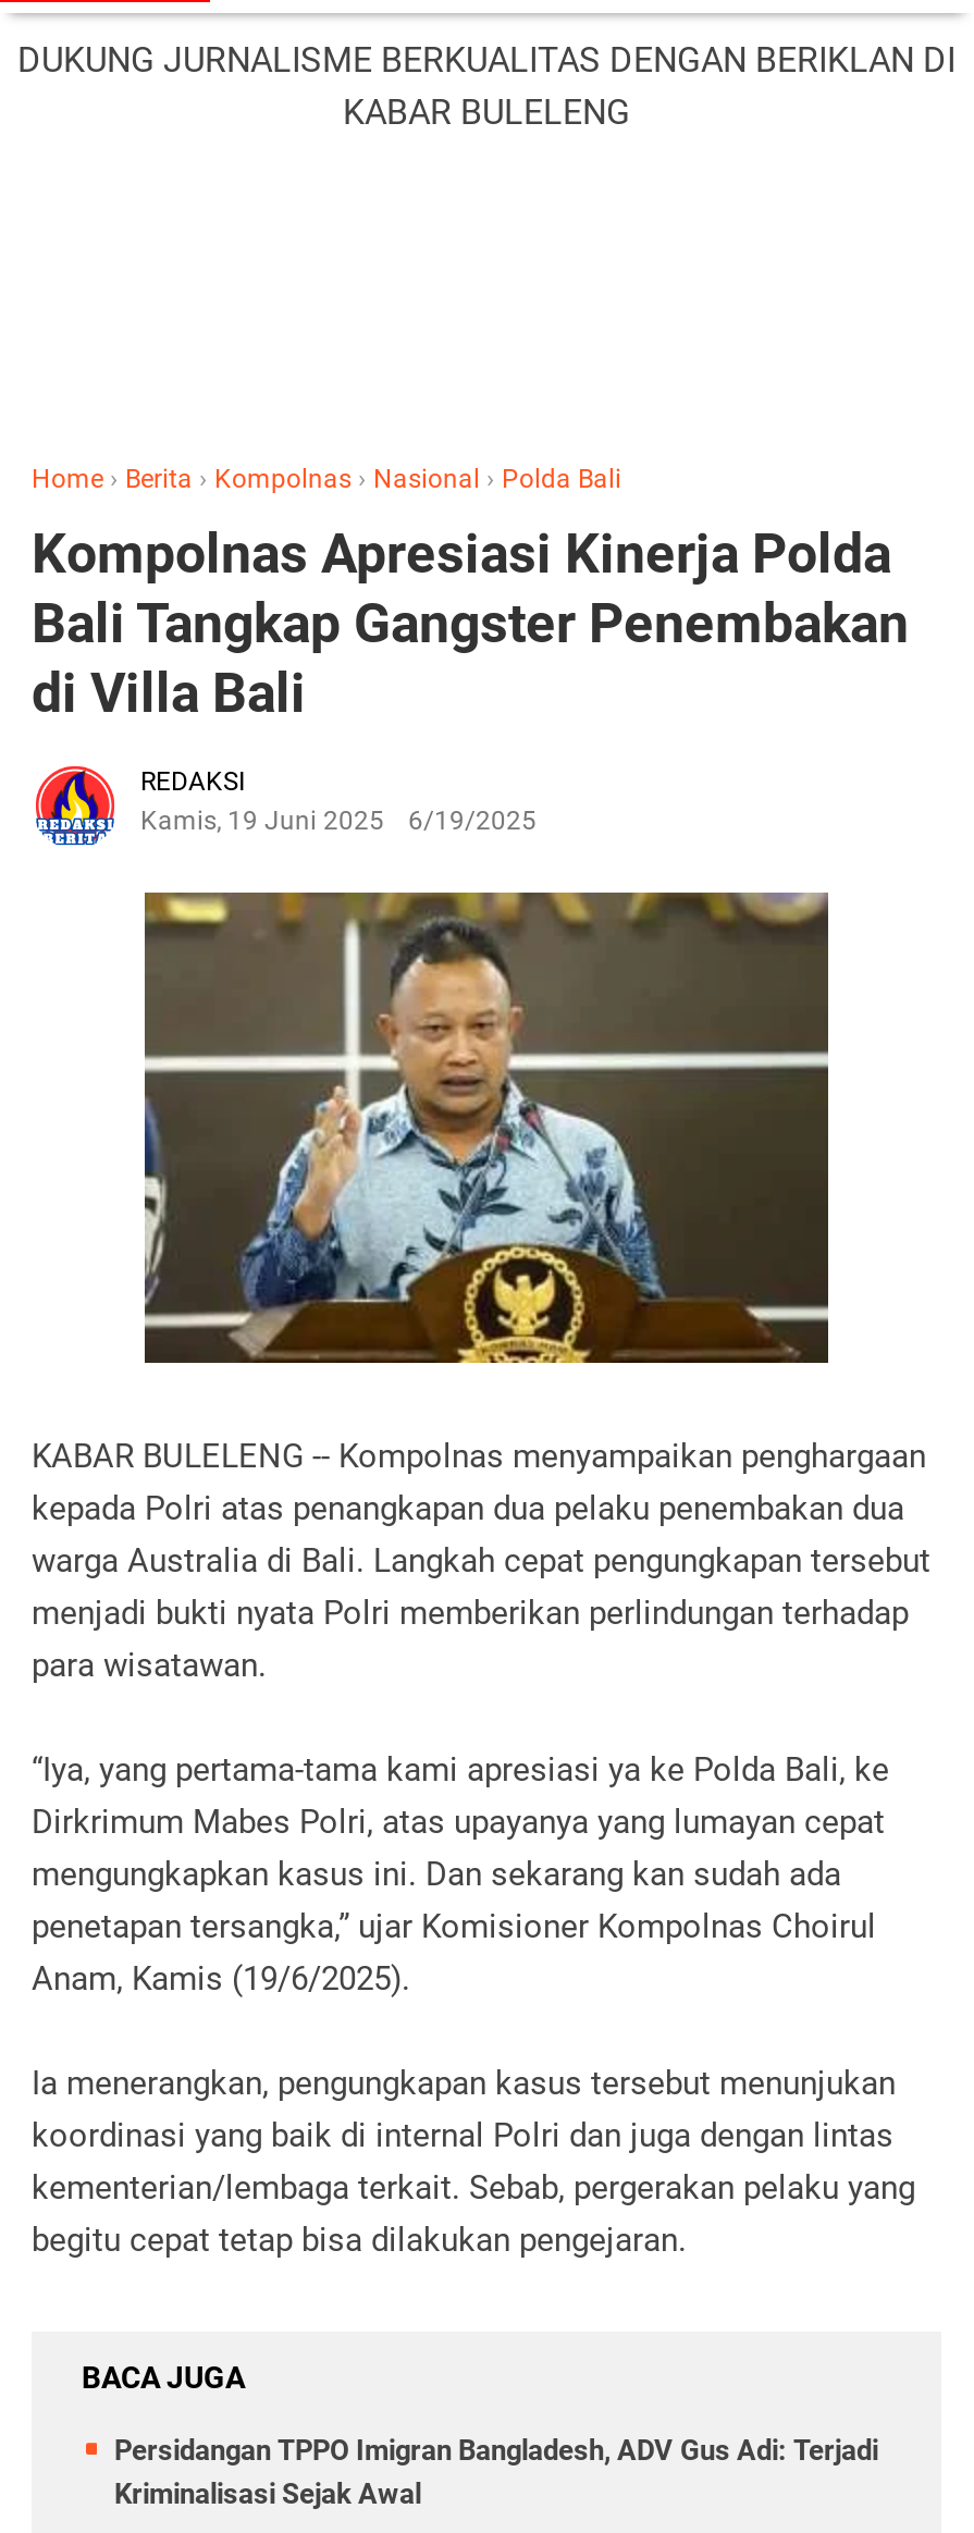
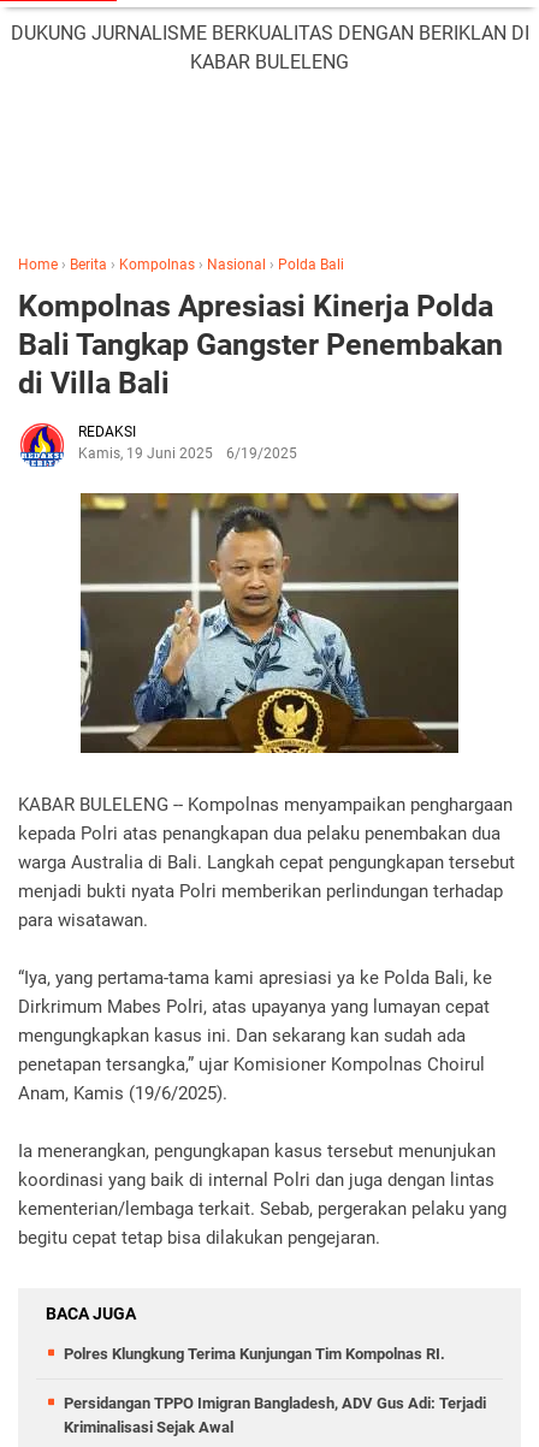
none -> [64,1345,445,1363] Polres Klungkung Terima Kunjungan Tim Kompolnas RI.

